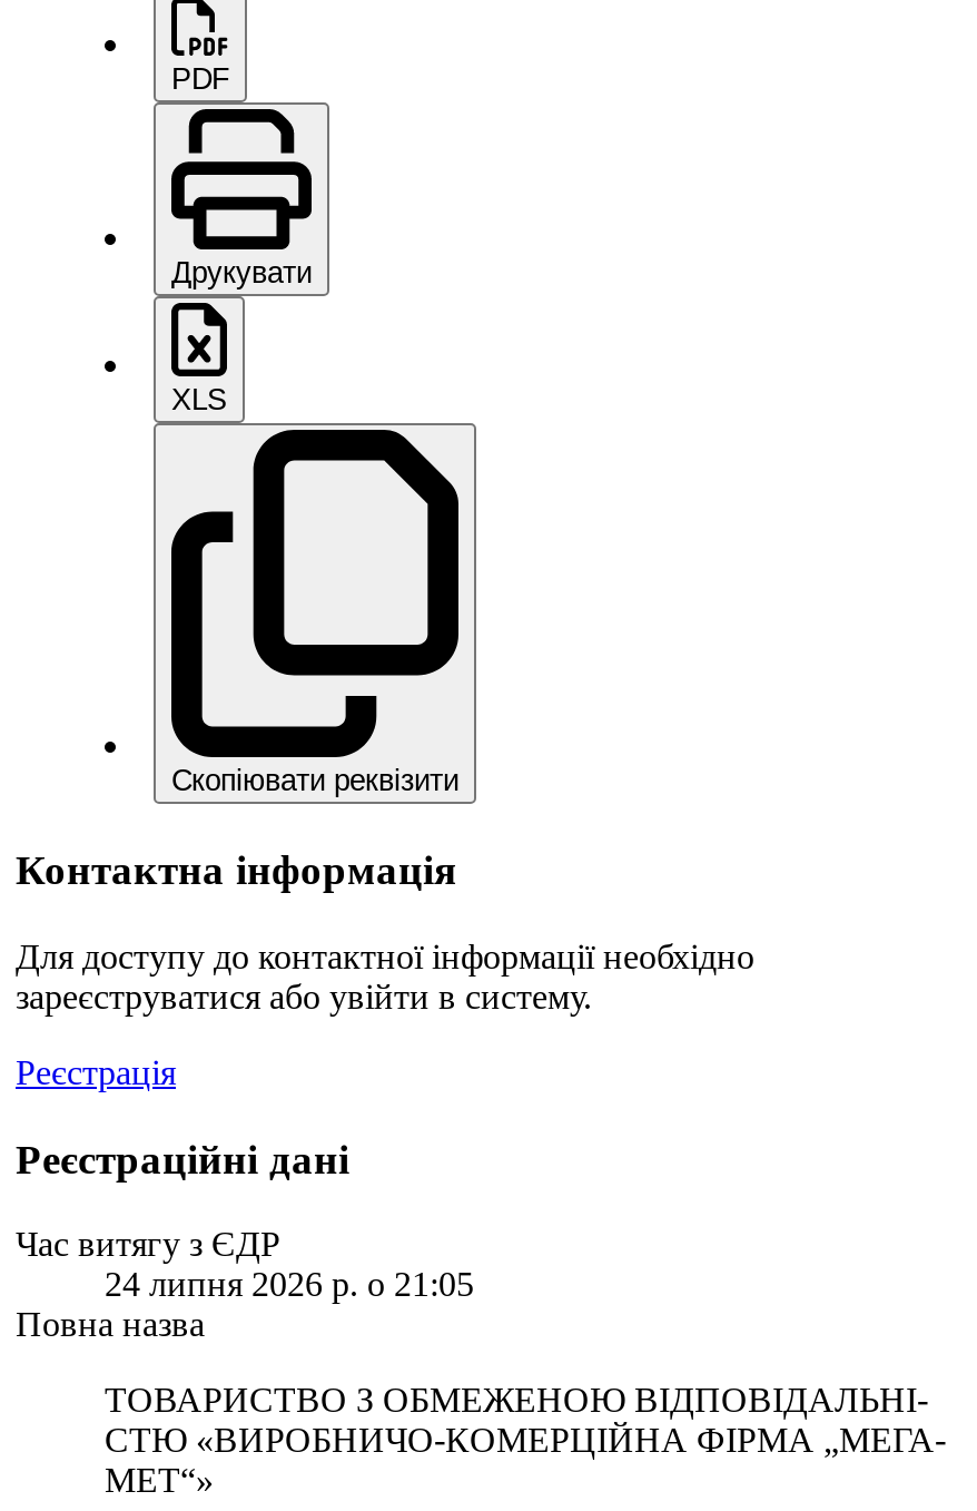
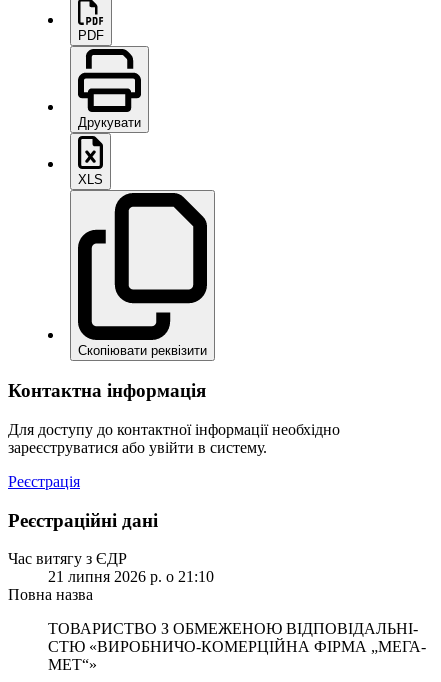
[105,1266,474,1303] 24 липня 2026 р. о 21:05 -> [48,568,214,585] 21 липня 2026 р. о 21:10

